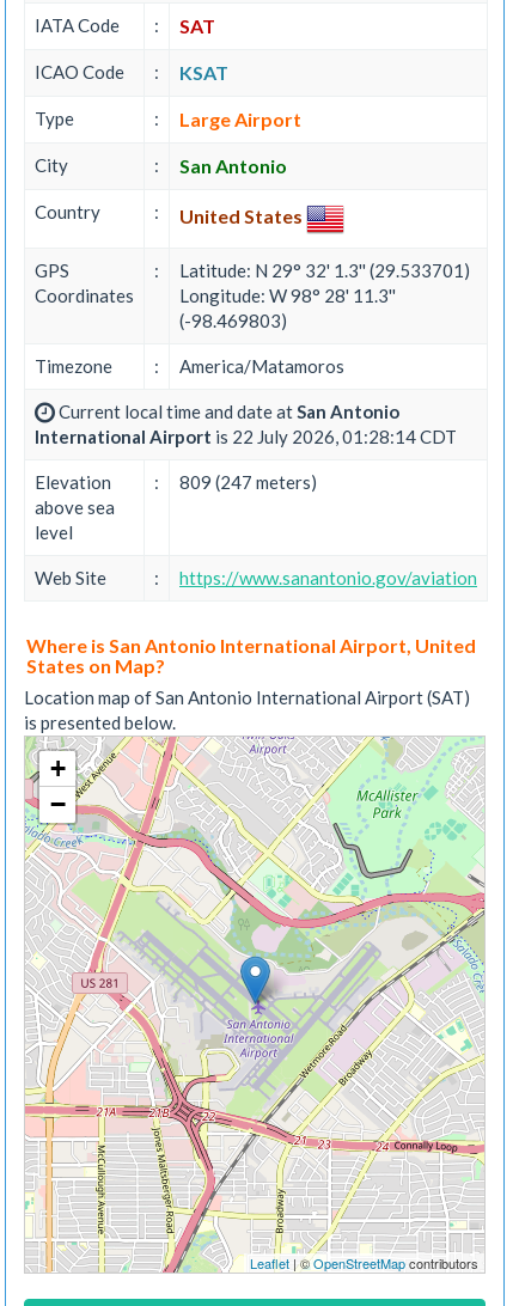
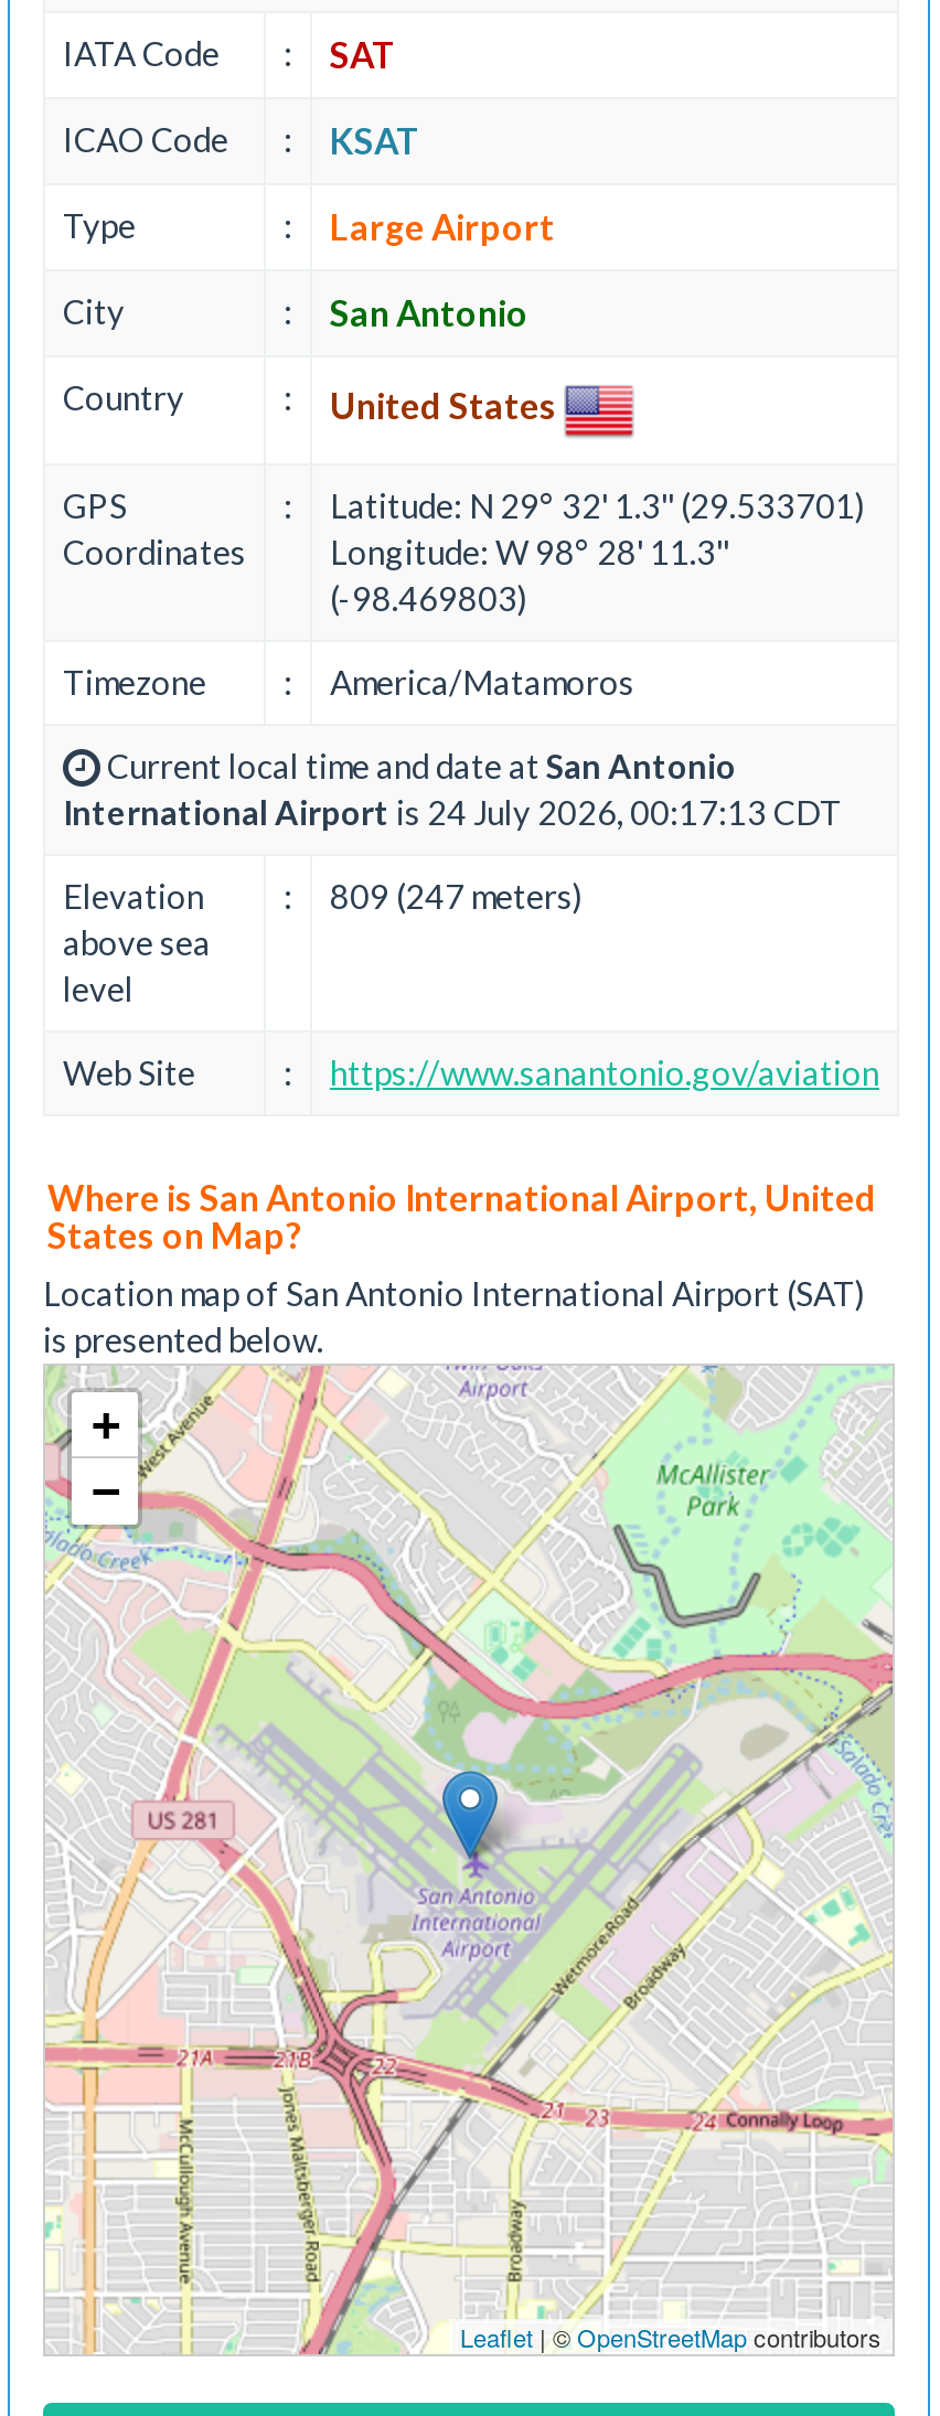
[35,426,457,447] International Airport is 22 July 2026, 01:28:14 CDT -> [63,792,842,832] International Airport is 24 July 2026, 00:17:13 CDT

